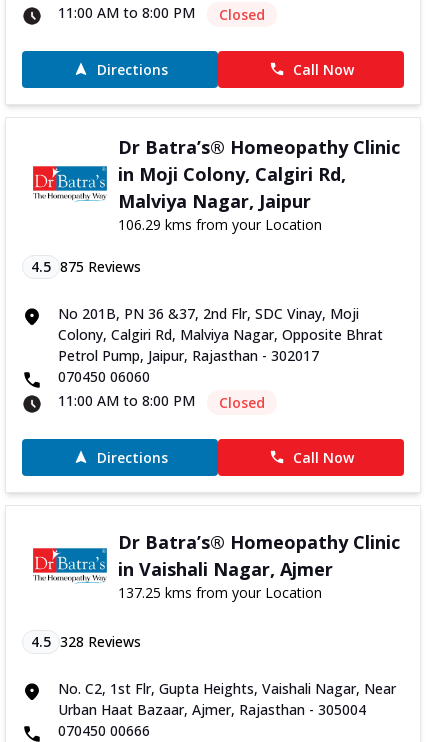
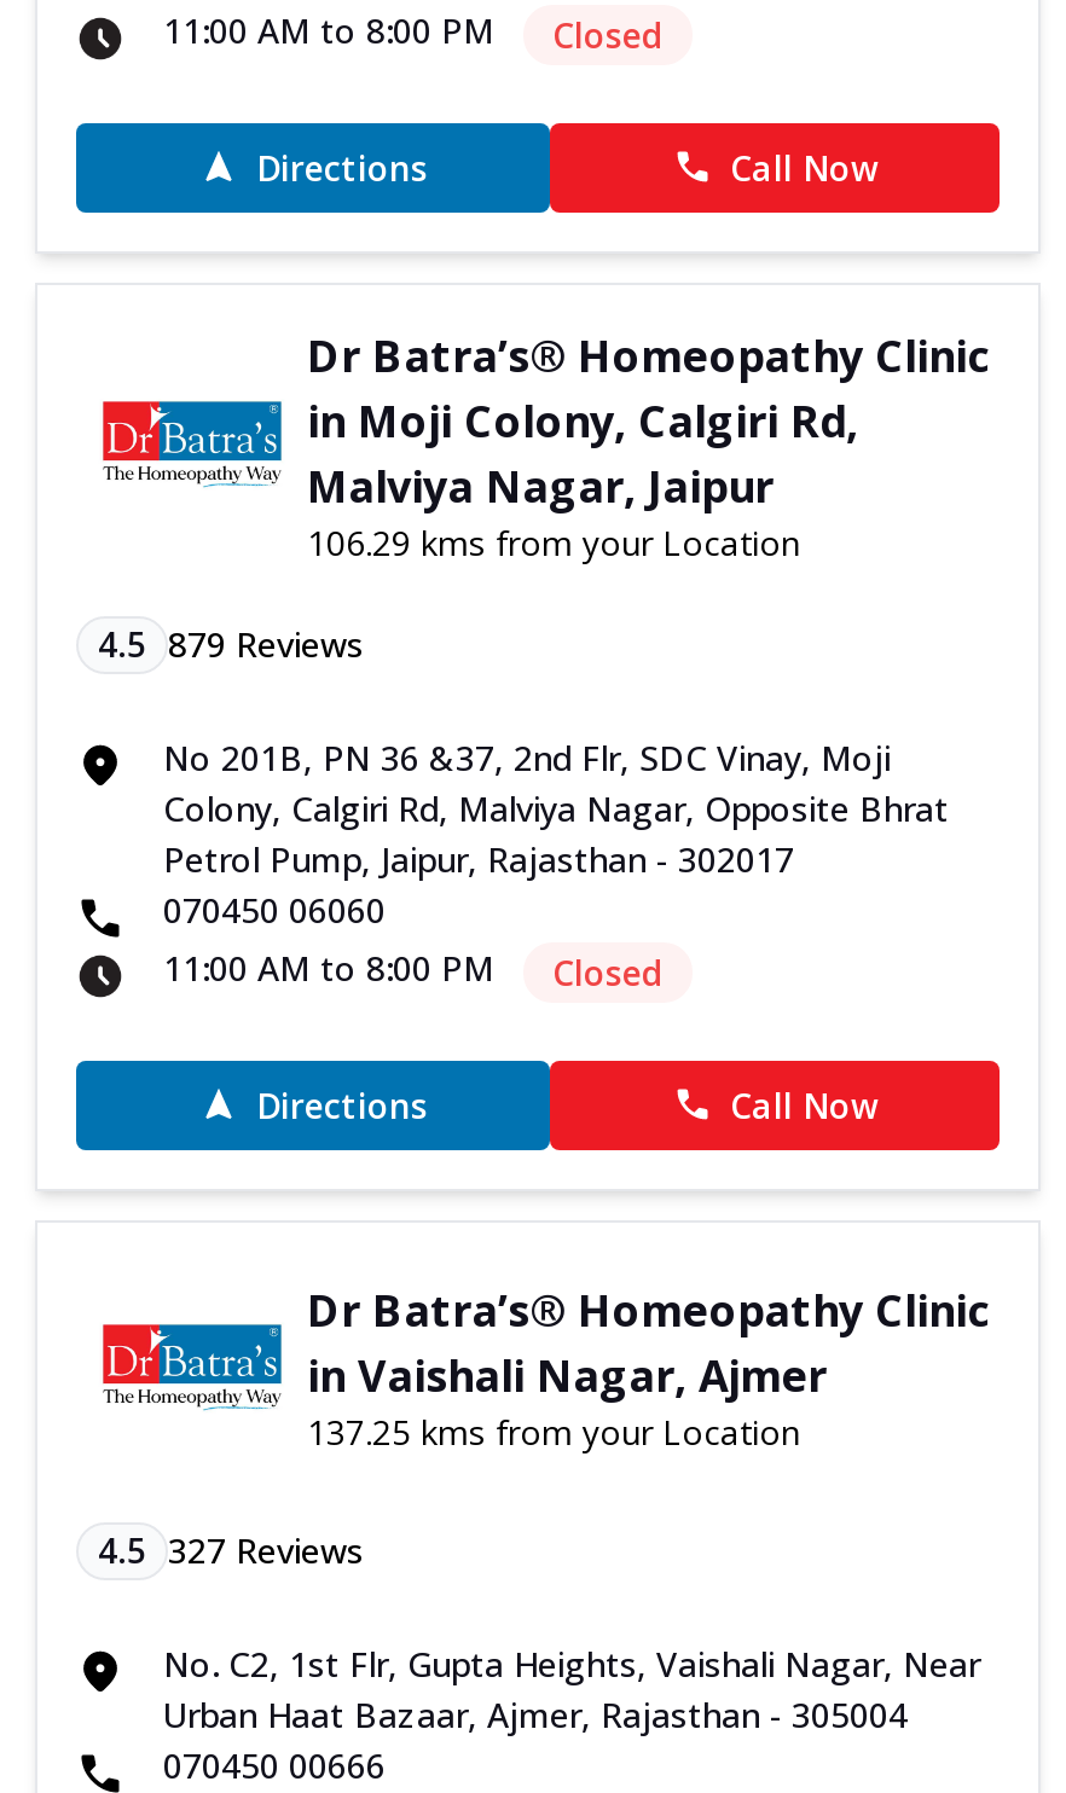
[31,256,141,275] 4.5 875 Reviews -> [98,620,364,666] 4.5 879 Reviews
[31,631,141,650] 4.5 328 Reviews -> [98,1526,364,1572] 4.5 327 Reviews

